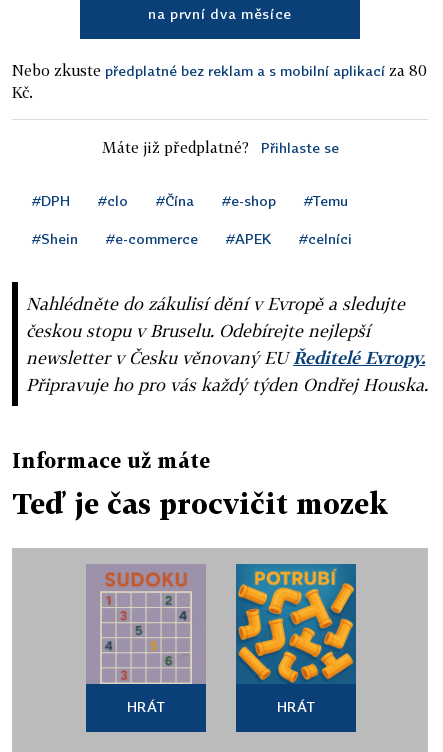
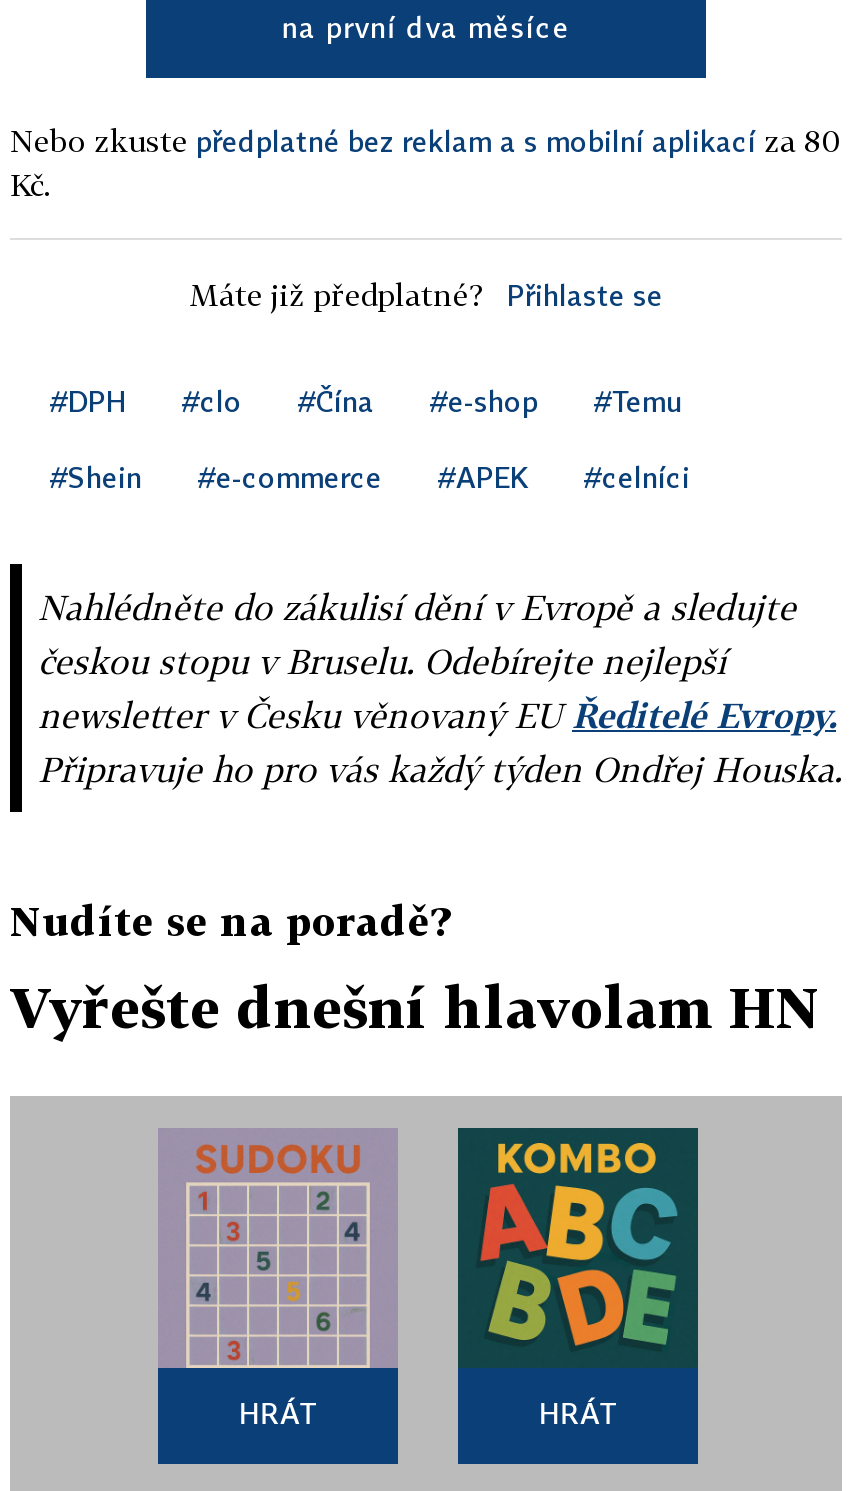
[12,448,210,472] Informace už máte -> [10,896,450,944] Nudíte se na poradě?
[12,487,388,520] Teď je čas procvičit mozek -> [10,974,820,1040] Vyřešte dnešní hlavolam HN
[236,564,356,684] [image] -> [458,1128,698,1368] [image]

